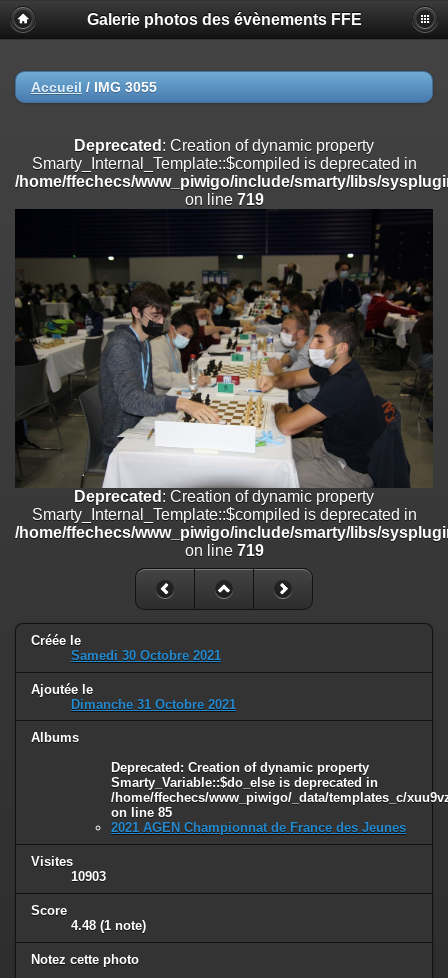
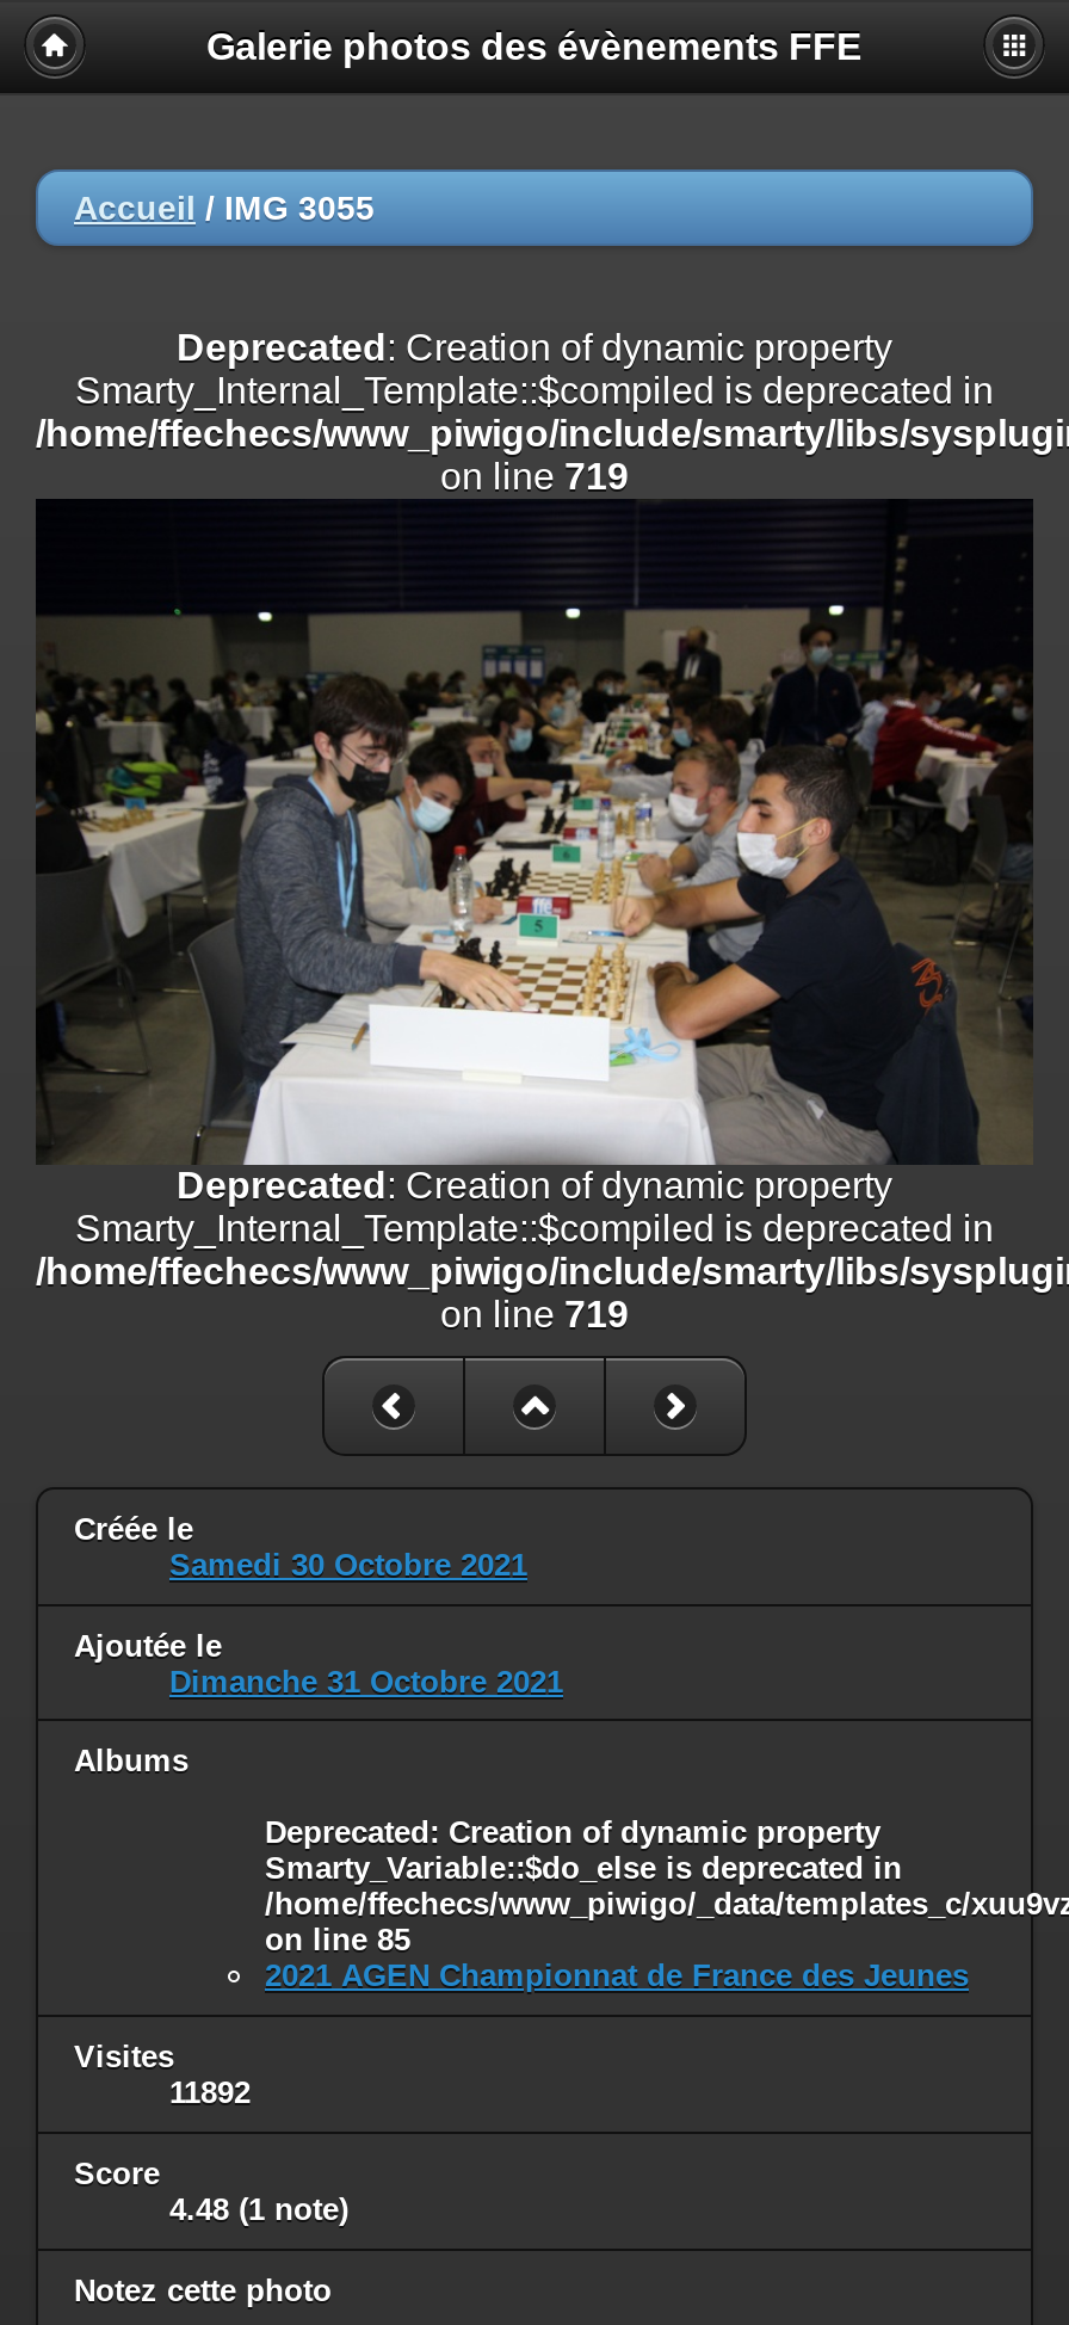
[71,869,106,884] 10903 -> [169,2075,251,2111] 11892

